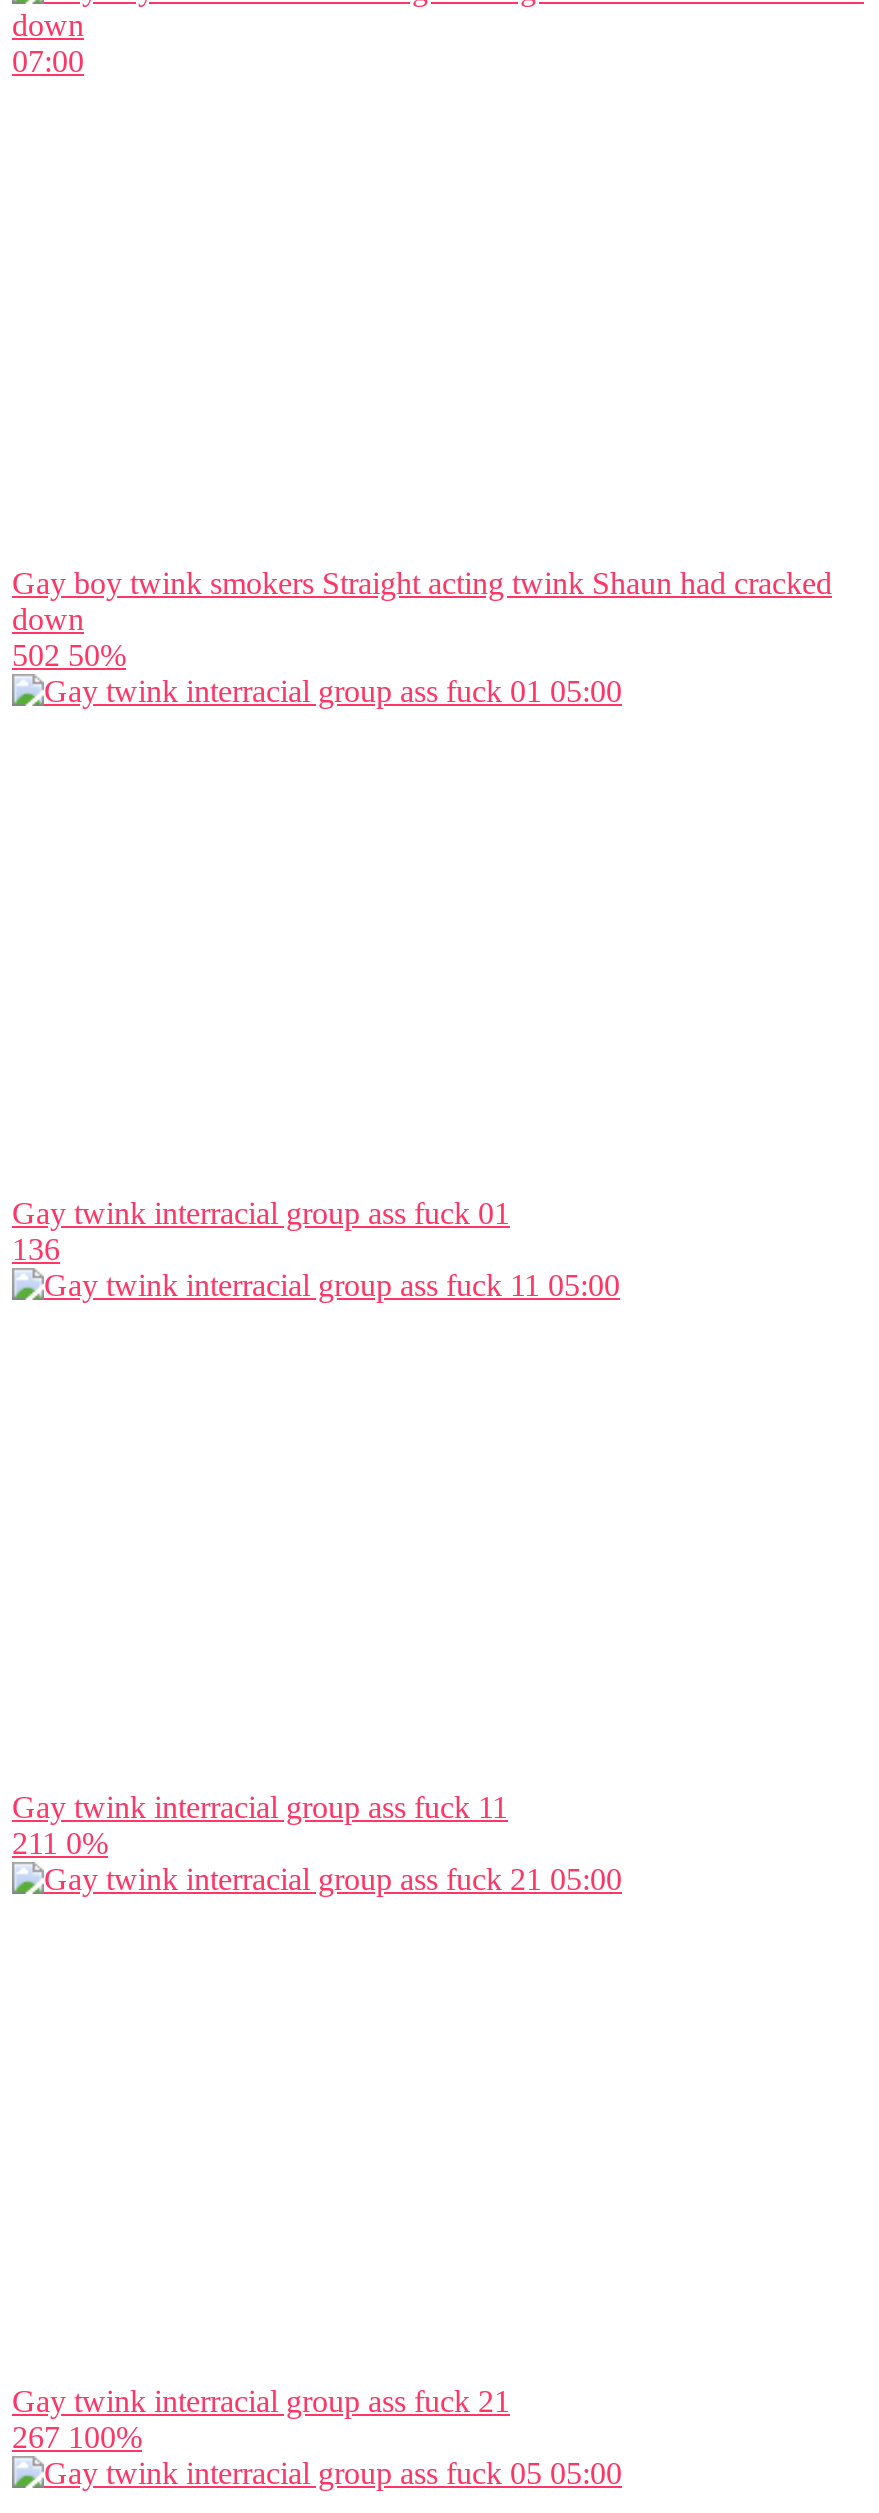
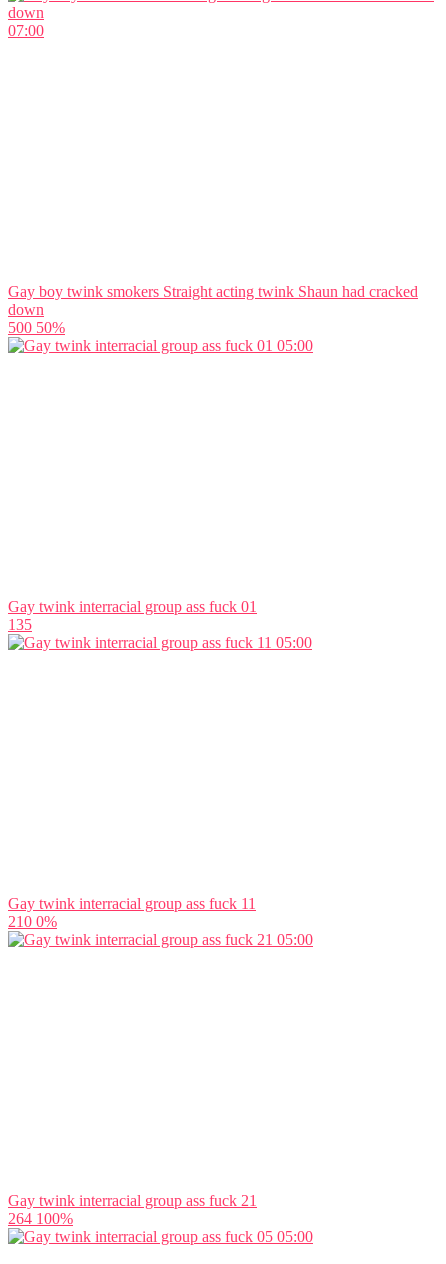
[12,638,126,672] 502 50% -> [8,319,65,336] 500 50%
[12,1232,60,1266] 136 -> [8,616,32,633] 135
[12,1826,108,1860] 211 0% -> [8,913,57,930] 210 0%
[12,2420,142,2454] 267 100% -> [8,1210,73,1227] 264 100%

